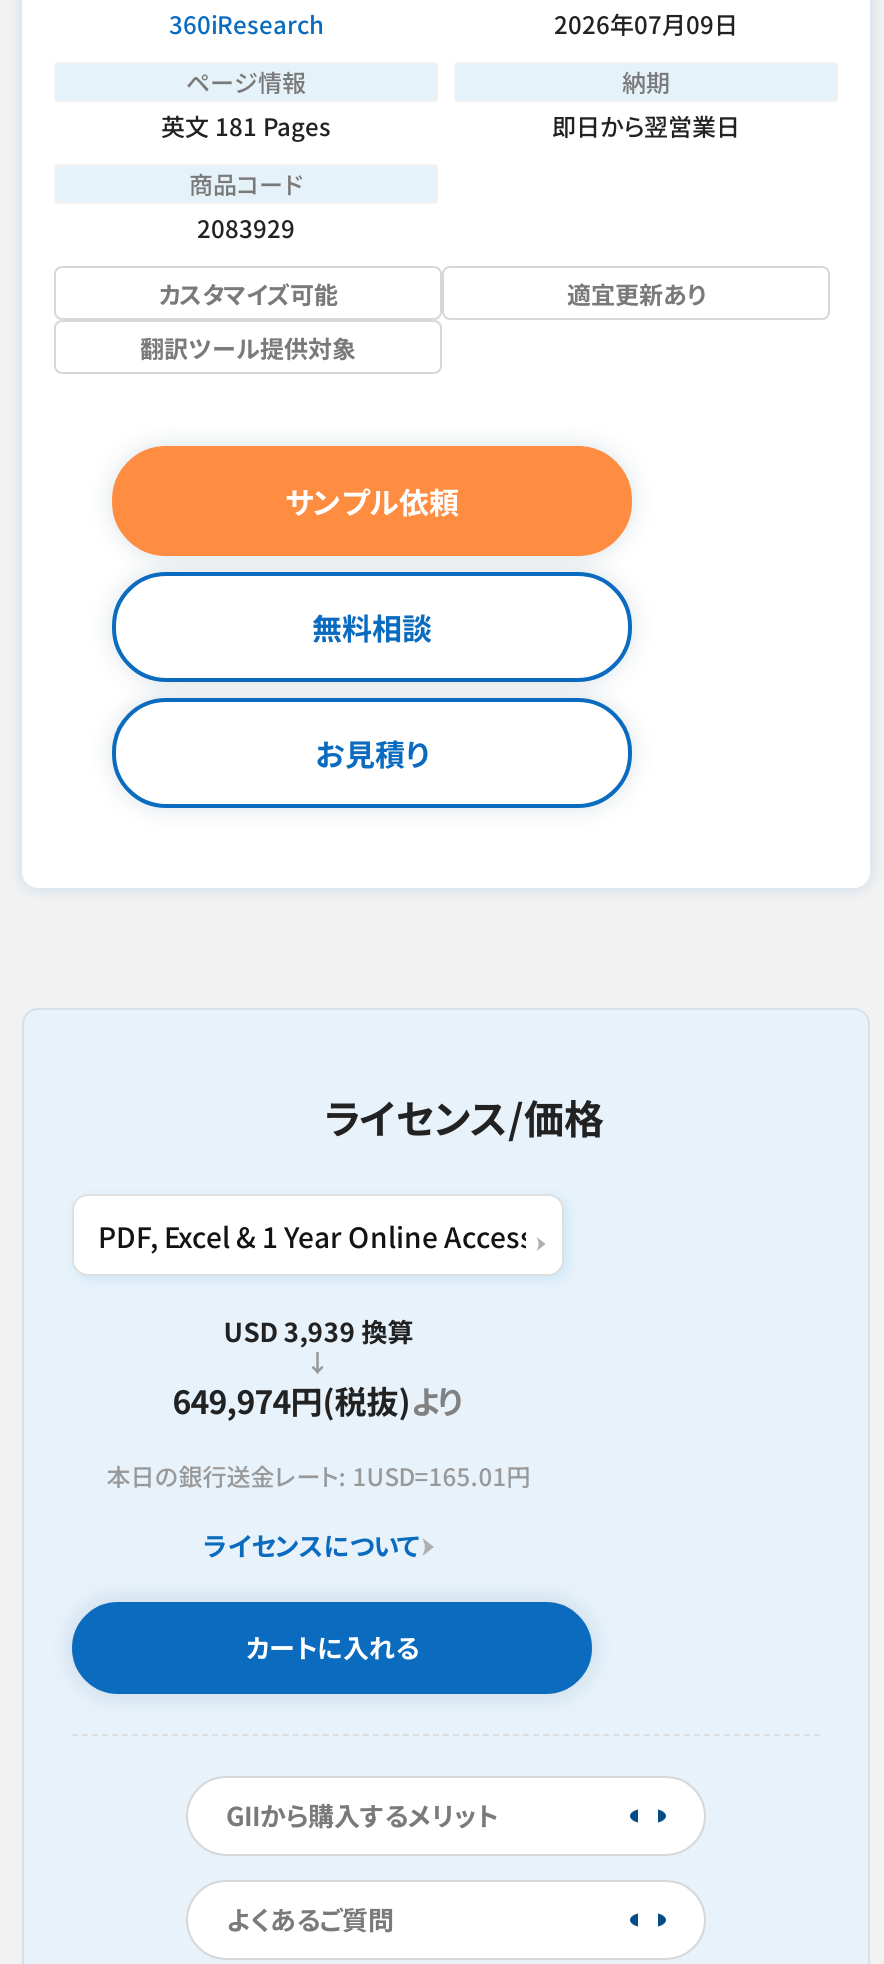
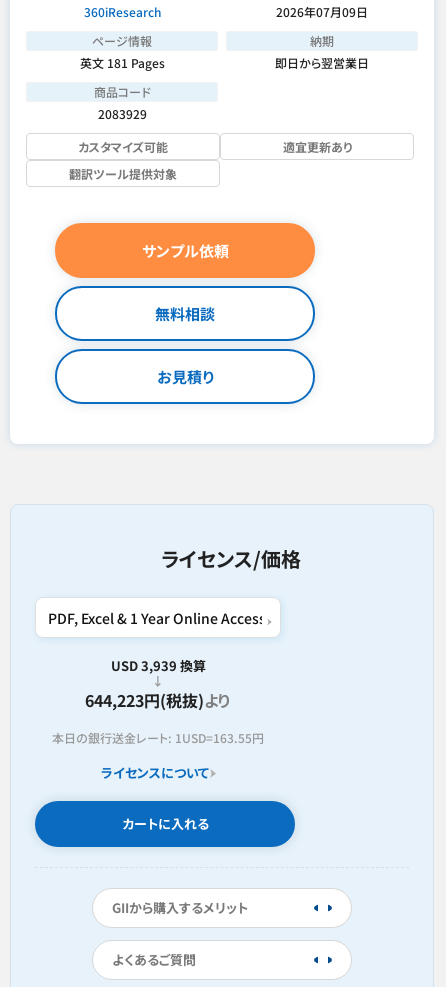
[172,1376,464,1424] 649,974円(税抜)より -> [85,688,231,712] 644,223円(税抜)より
[106,1458,530,1492] 本日の銀行送金レート: 1USD=165.01円 -> [52,729,264,746] 本日の銀行送金レート: 1USD=163.55円

